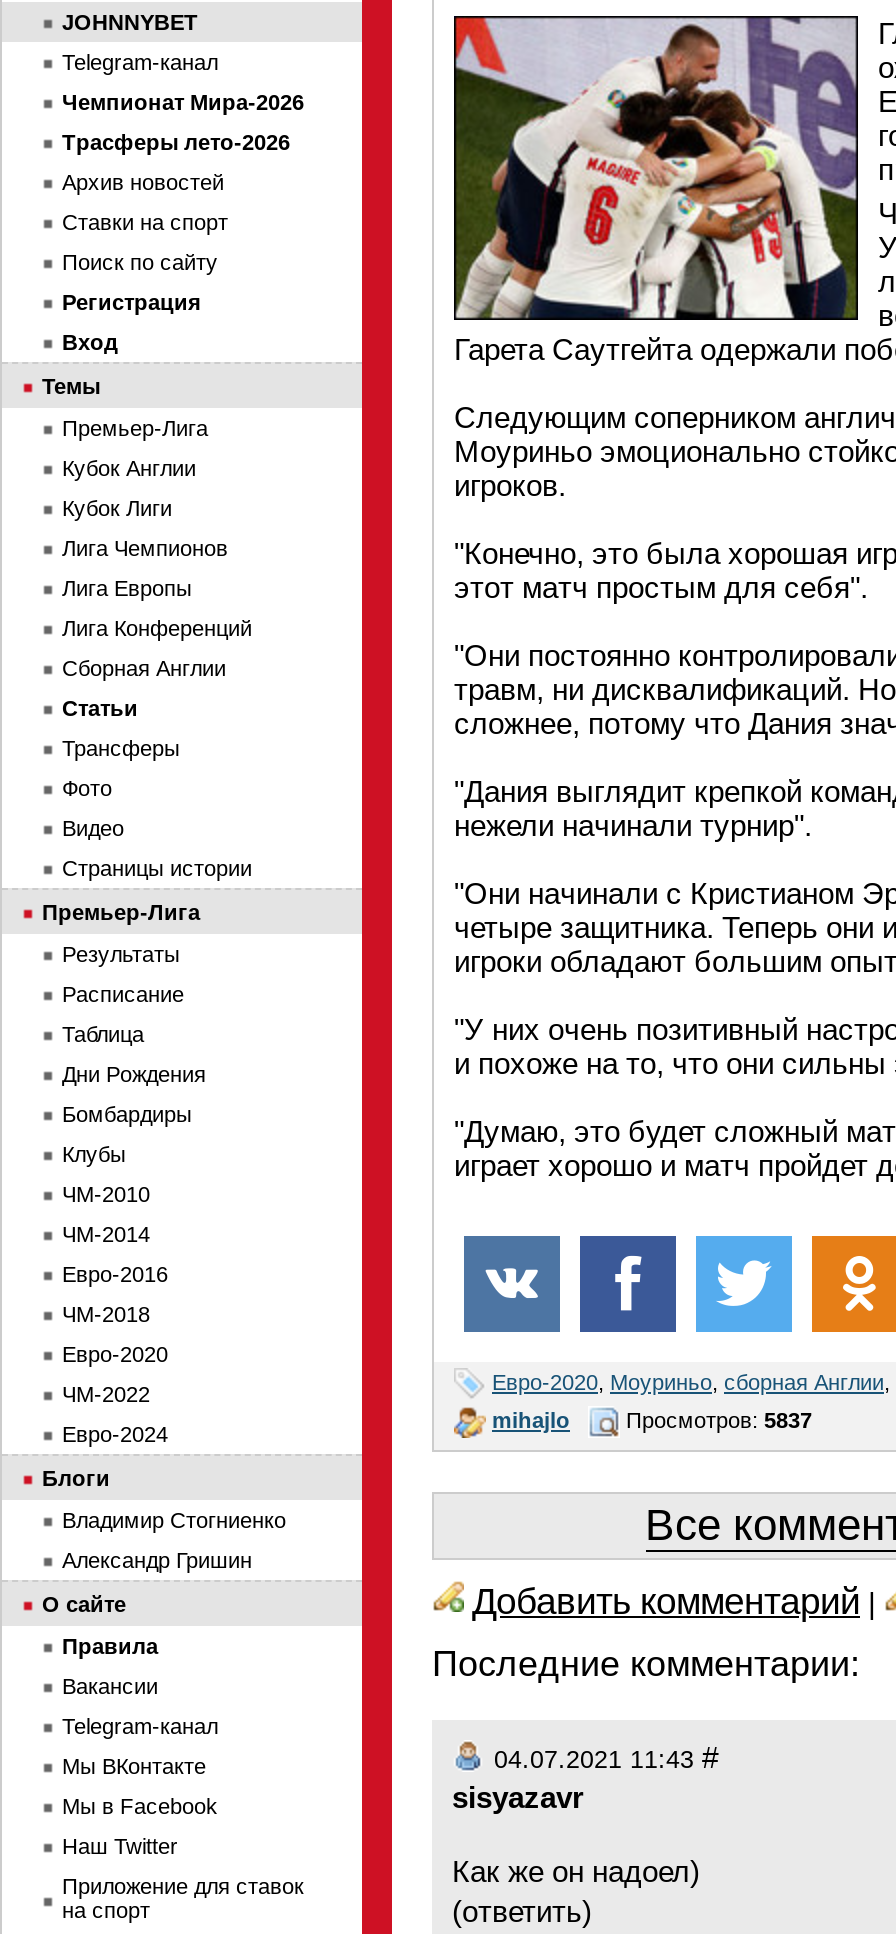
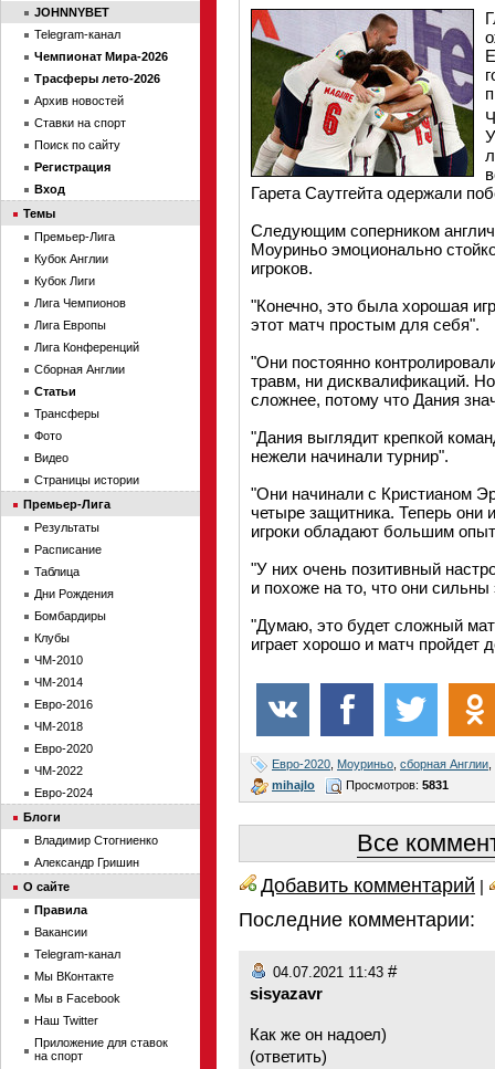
[620,1408,812,1432] Просмотров: 5837 -> [343,778,449,792] Просмотров: 5831

